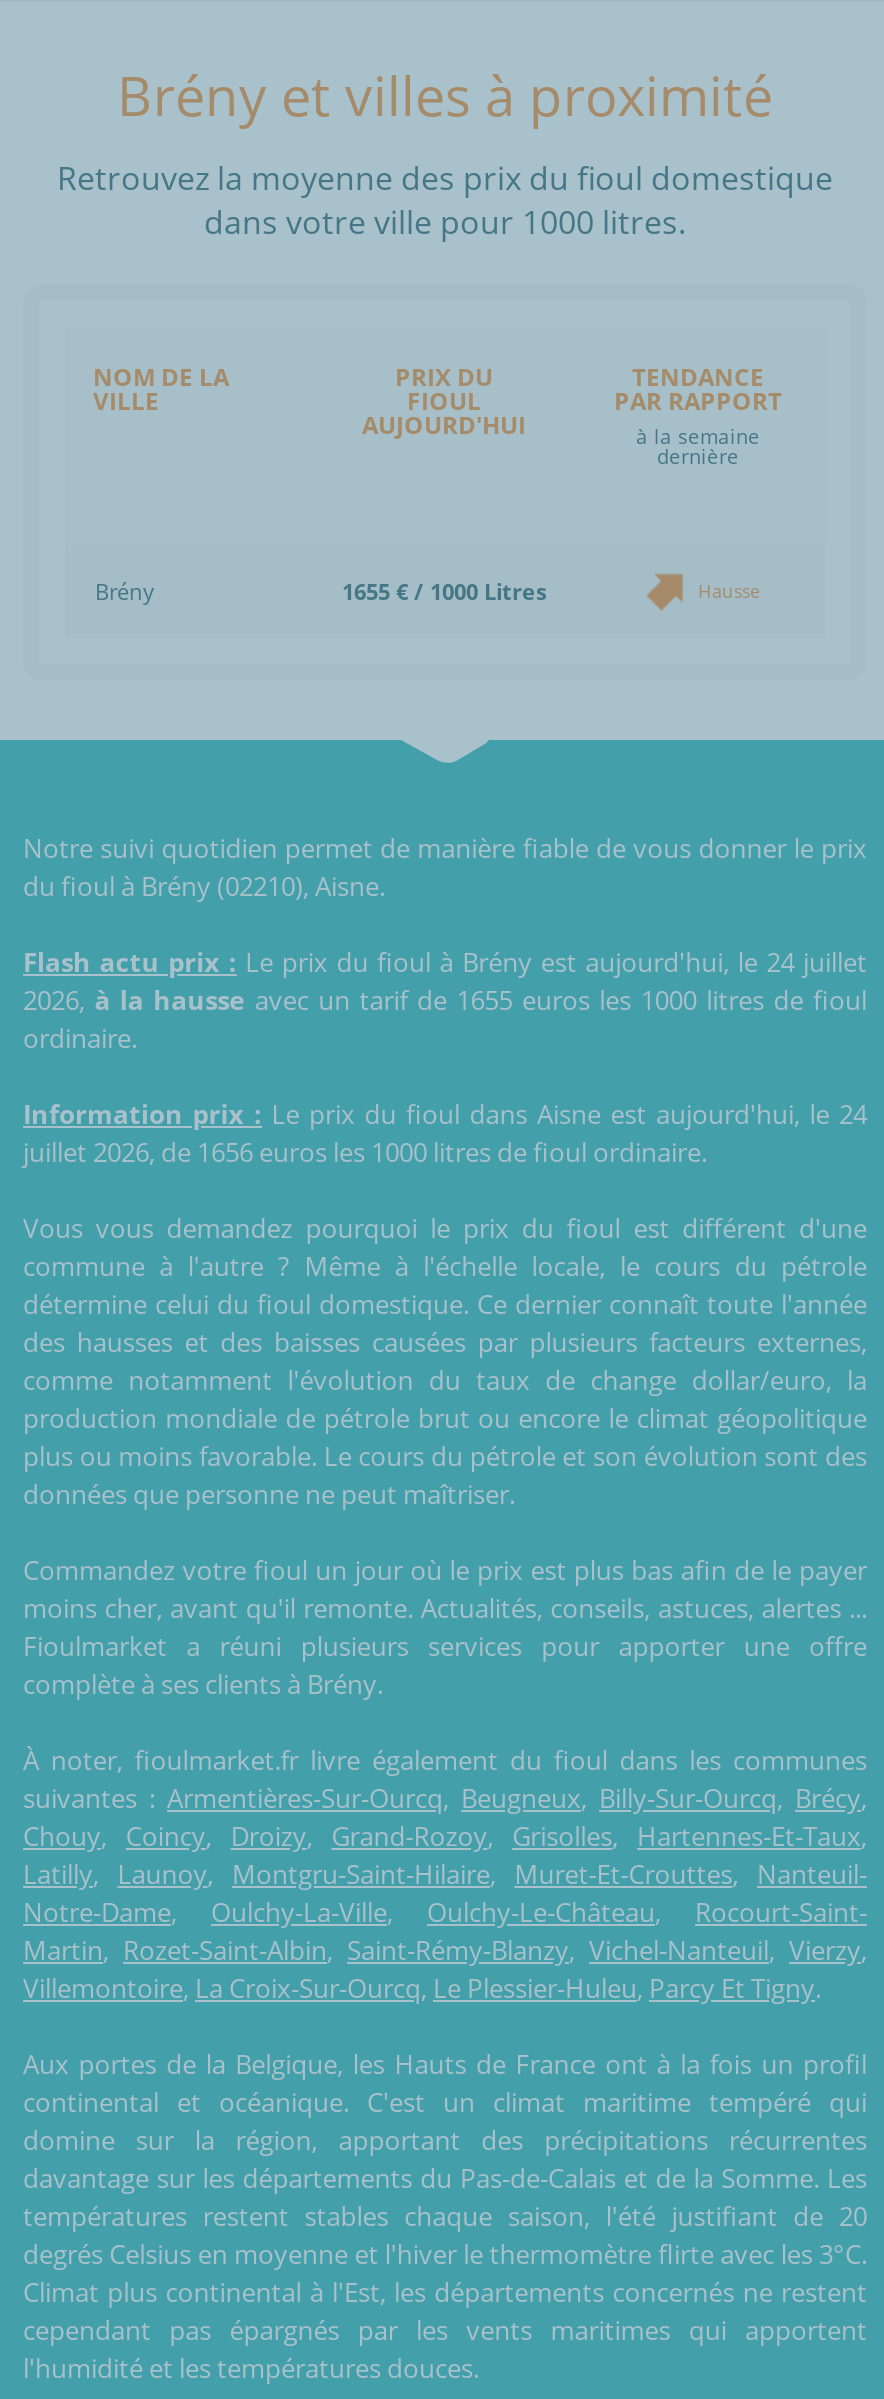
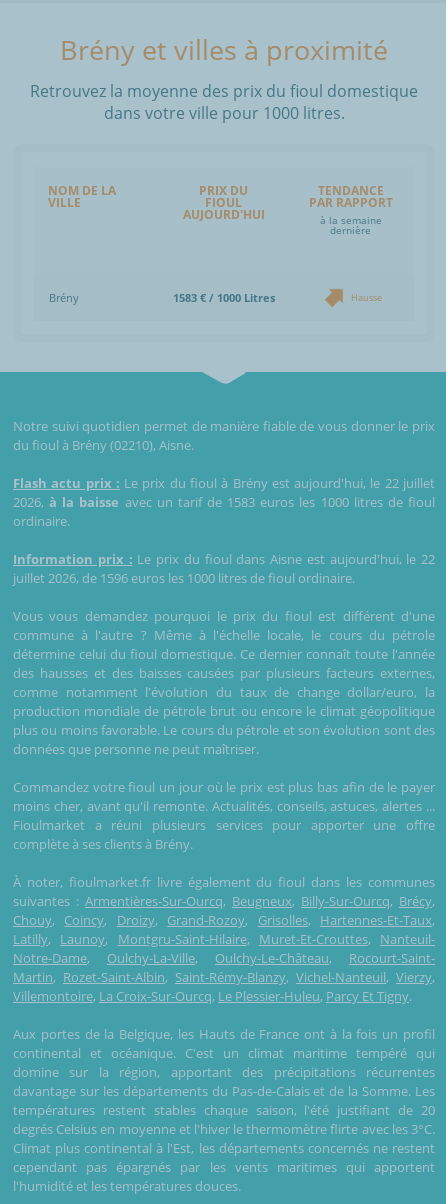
[342,576,546,606] 1655 € / 1000 Litres -> [172,290,274,305] 1583 € / 1000 Litres
[23,944,867,980] Flash actu prix : Le prix du fioul à Brény est aujourd'hui, le 24 juillet -> [13,474,435,492] Flash actu prix : Le prix du fioul à Brény est aujourd'hui, le 22 juillet
[23,982,867,1018] 2026, à la hausse avec un tarif de 1655 euros les 1000 litres de fioul -> [13,493,435,511] 2026, à la baisse avec un tarif de 1583 euros les 1000 litres de fioul
[23,1096,867,1132] Information prix : Le prix du fioul dans Aisne est aujourd'hui, le 24 -> [13,550,435,568] Information prix : Le prix du fioul dans Aisne est aujourd'hui, le 22
[23,1134,707,1170] juillet 2026, de 1656 euros les 1000 litres de fioul ordinaire. -> [13,569,355,587] juillet 2026, de 1596 euros les 1000 litres de fioul ordinaire.

